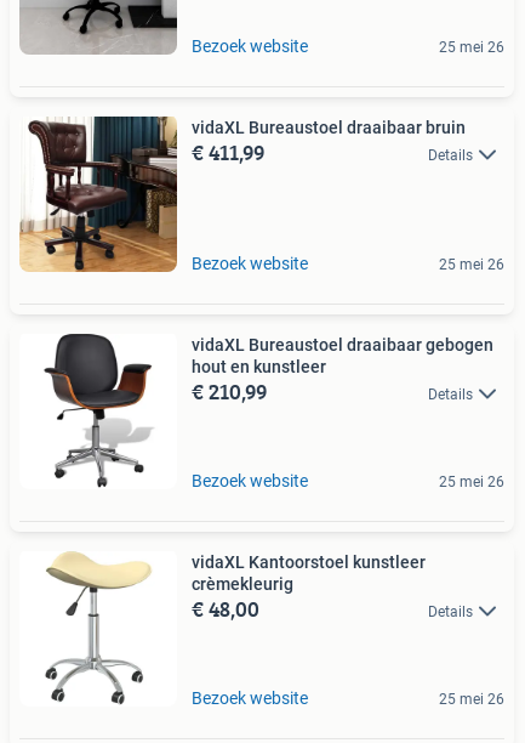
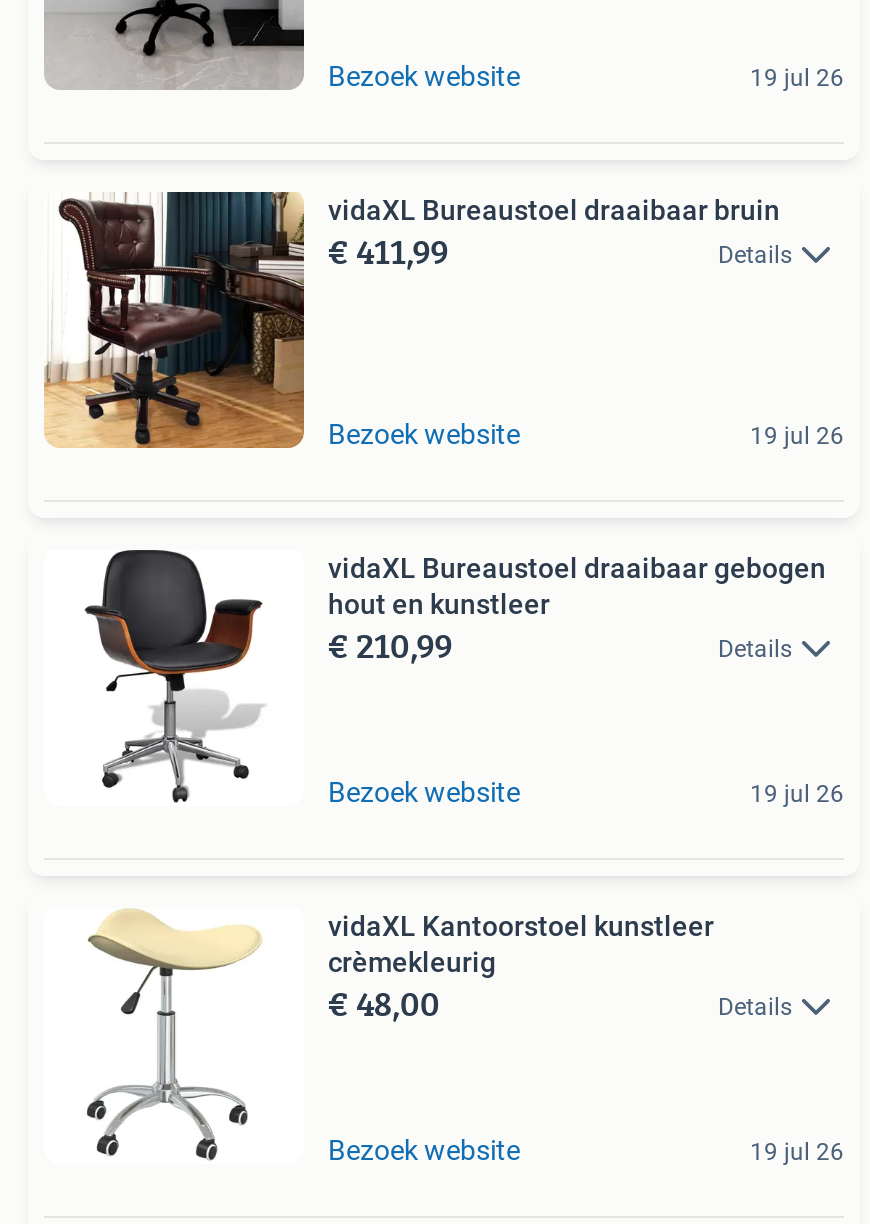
[439,38,504,55] 25 mei 26 -> [750,63,844,91] 19 jul 26
[439,256,504,273] 25 mei 26 -> [750,421,844,449] 19 jul 26
[439,473,504,490] 25 mei 26 -> [750,779,844,807] 19 jul 26
[439,690,504,707] 25 mei 26 -> [750,1137,844,1165] 19 jul 26

